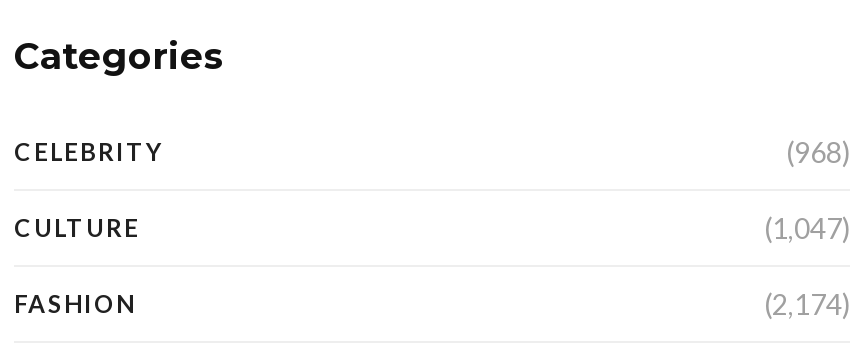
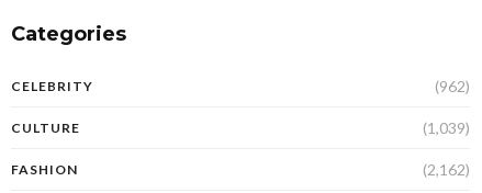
[786,136,850,170] (968) -> [435,77,470,96] (962)
[764,212,850,246] (1,047) -> [423,119,470,137] (1,039)
[764,288,850,322] (2,174) -> [423,160,470,179] (2,162)

